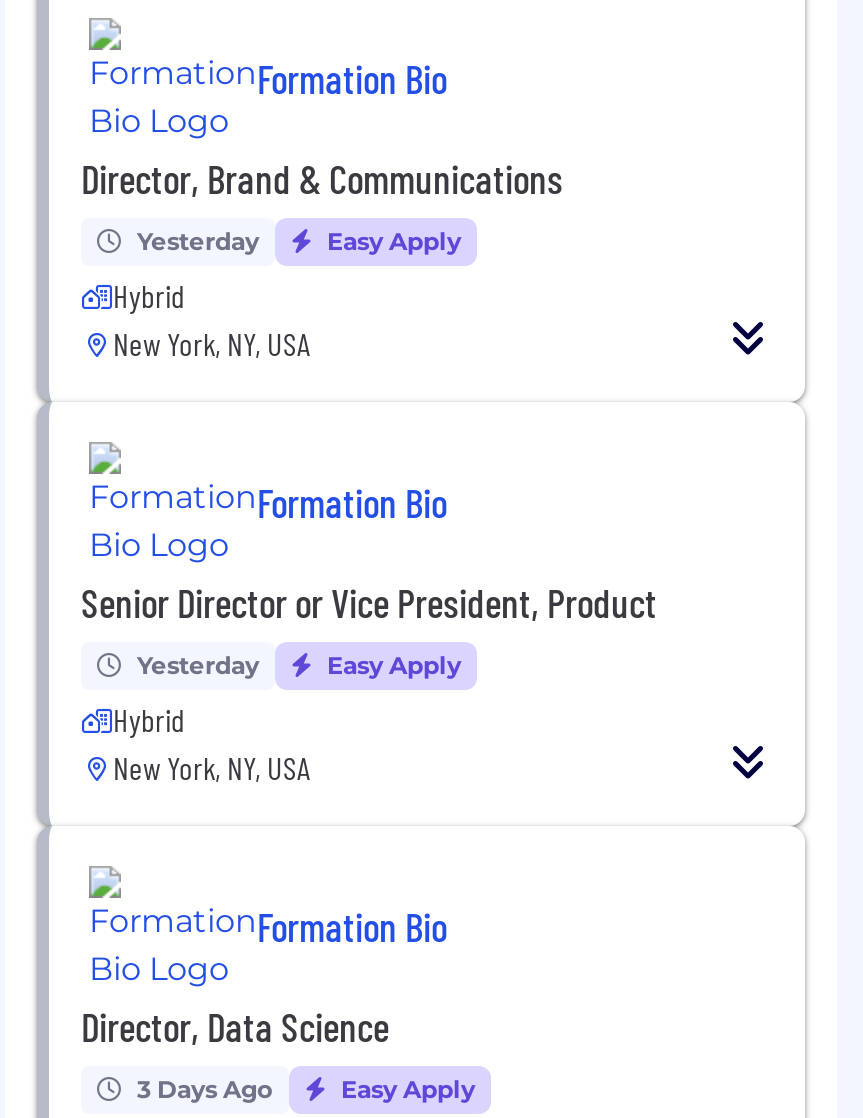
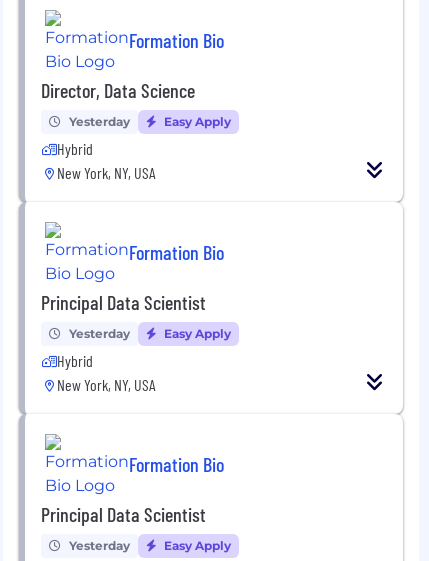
[81,153,563,201] Director, Brand & Communications -> none
[81,577,657,625] Senior Director or Vice President, Product -> [41,290,206,314] Principal Data Scientist
none -> [41,502,206,526] Principal Data Scientist
moved [81,1001,389,1049] -> [41,78,195,102]: Director, Data Science
[137,1073,273,1103] 3 Days Ago -> [69,538,130,553] Yesterday

